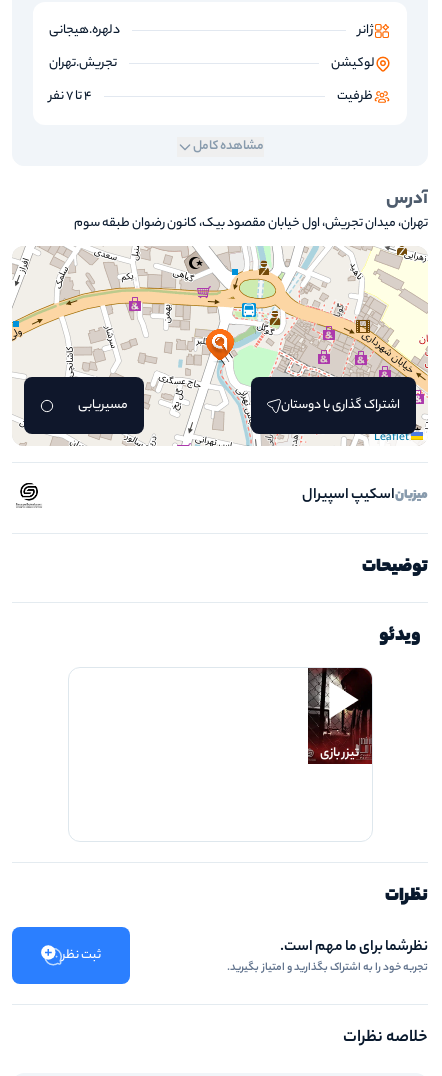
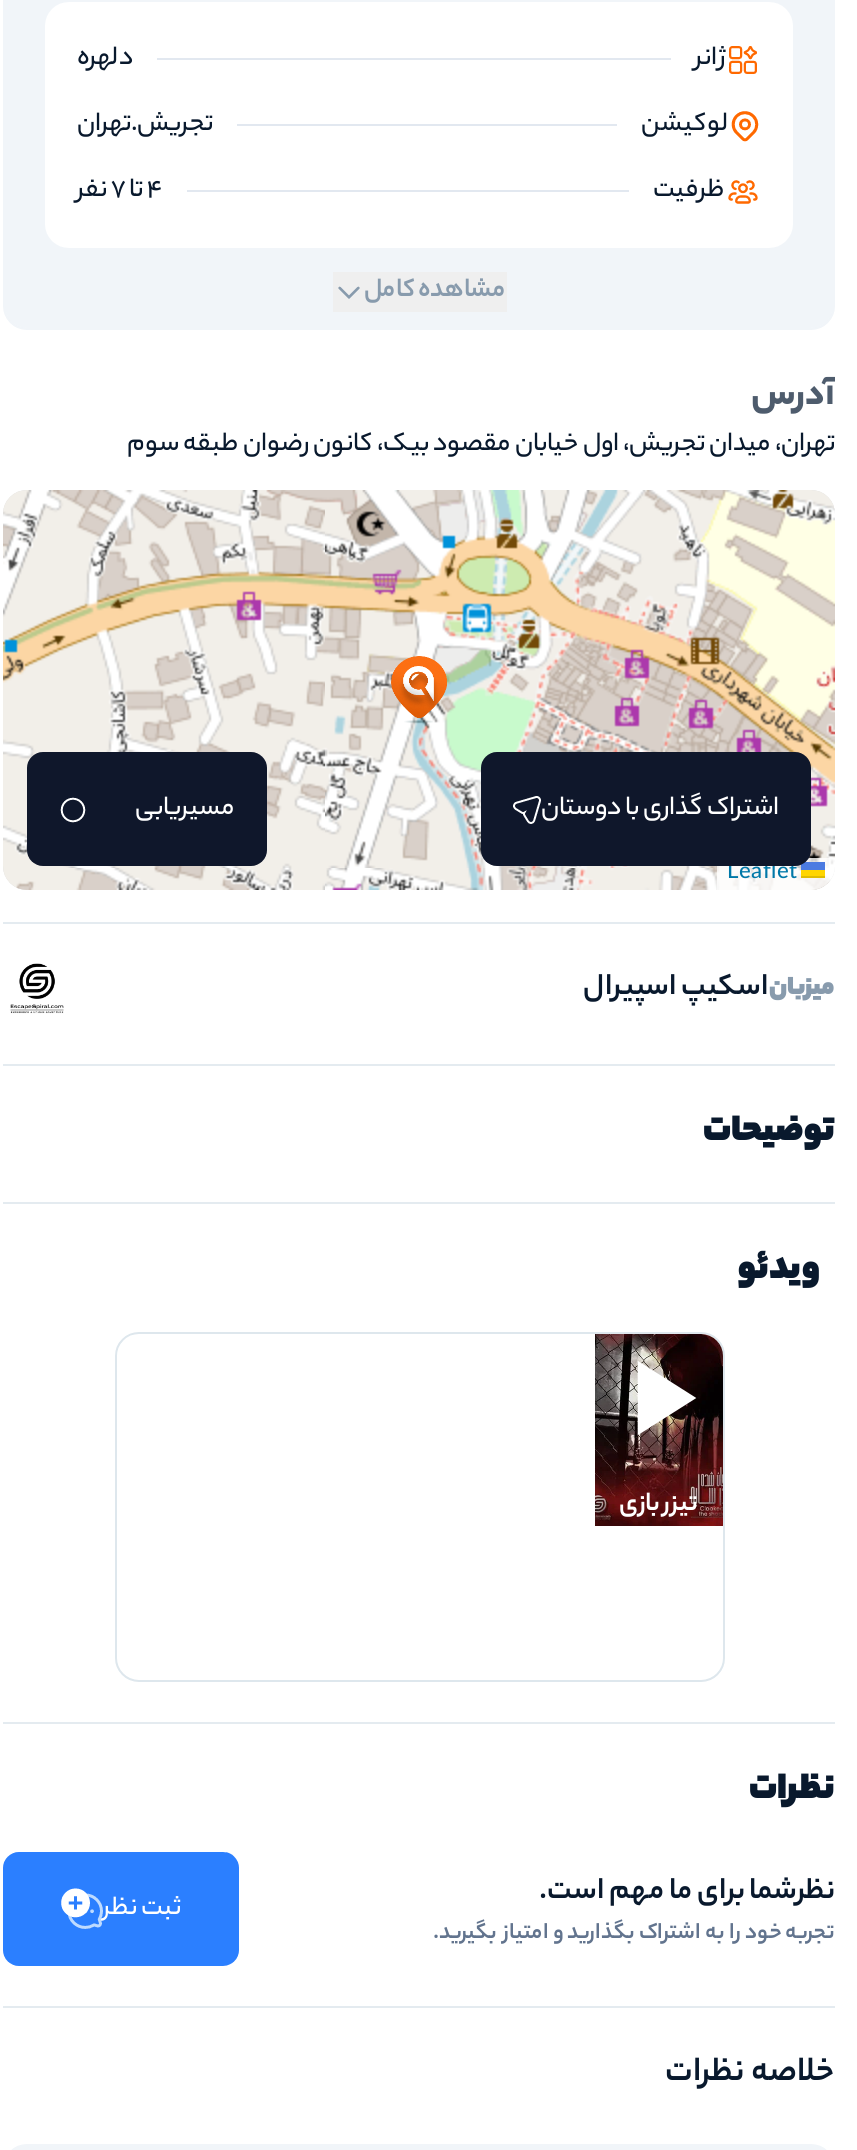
[49,20,120,41] دلهره.هیجانی -> [77,38,133,80] دلهره

